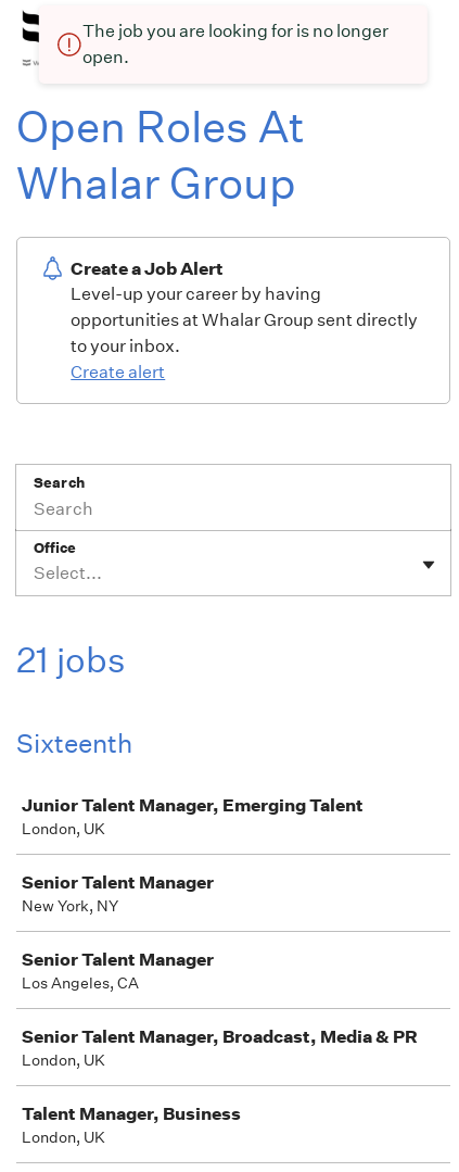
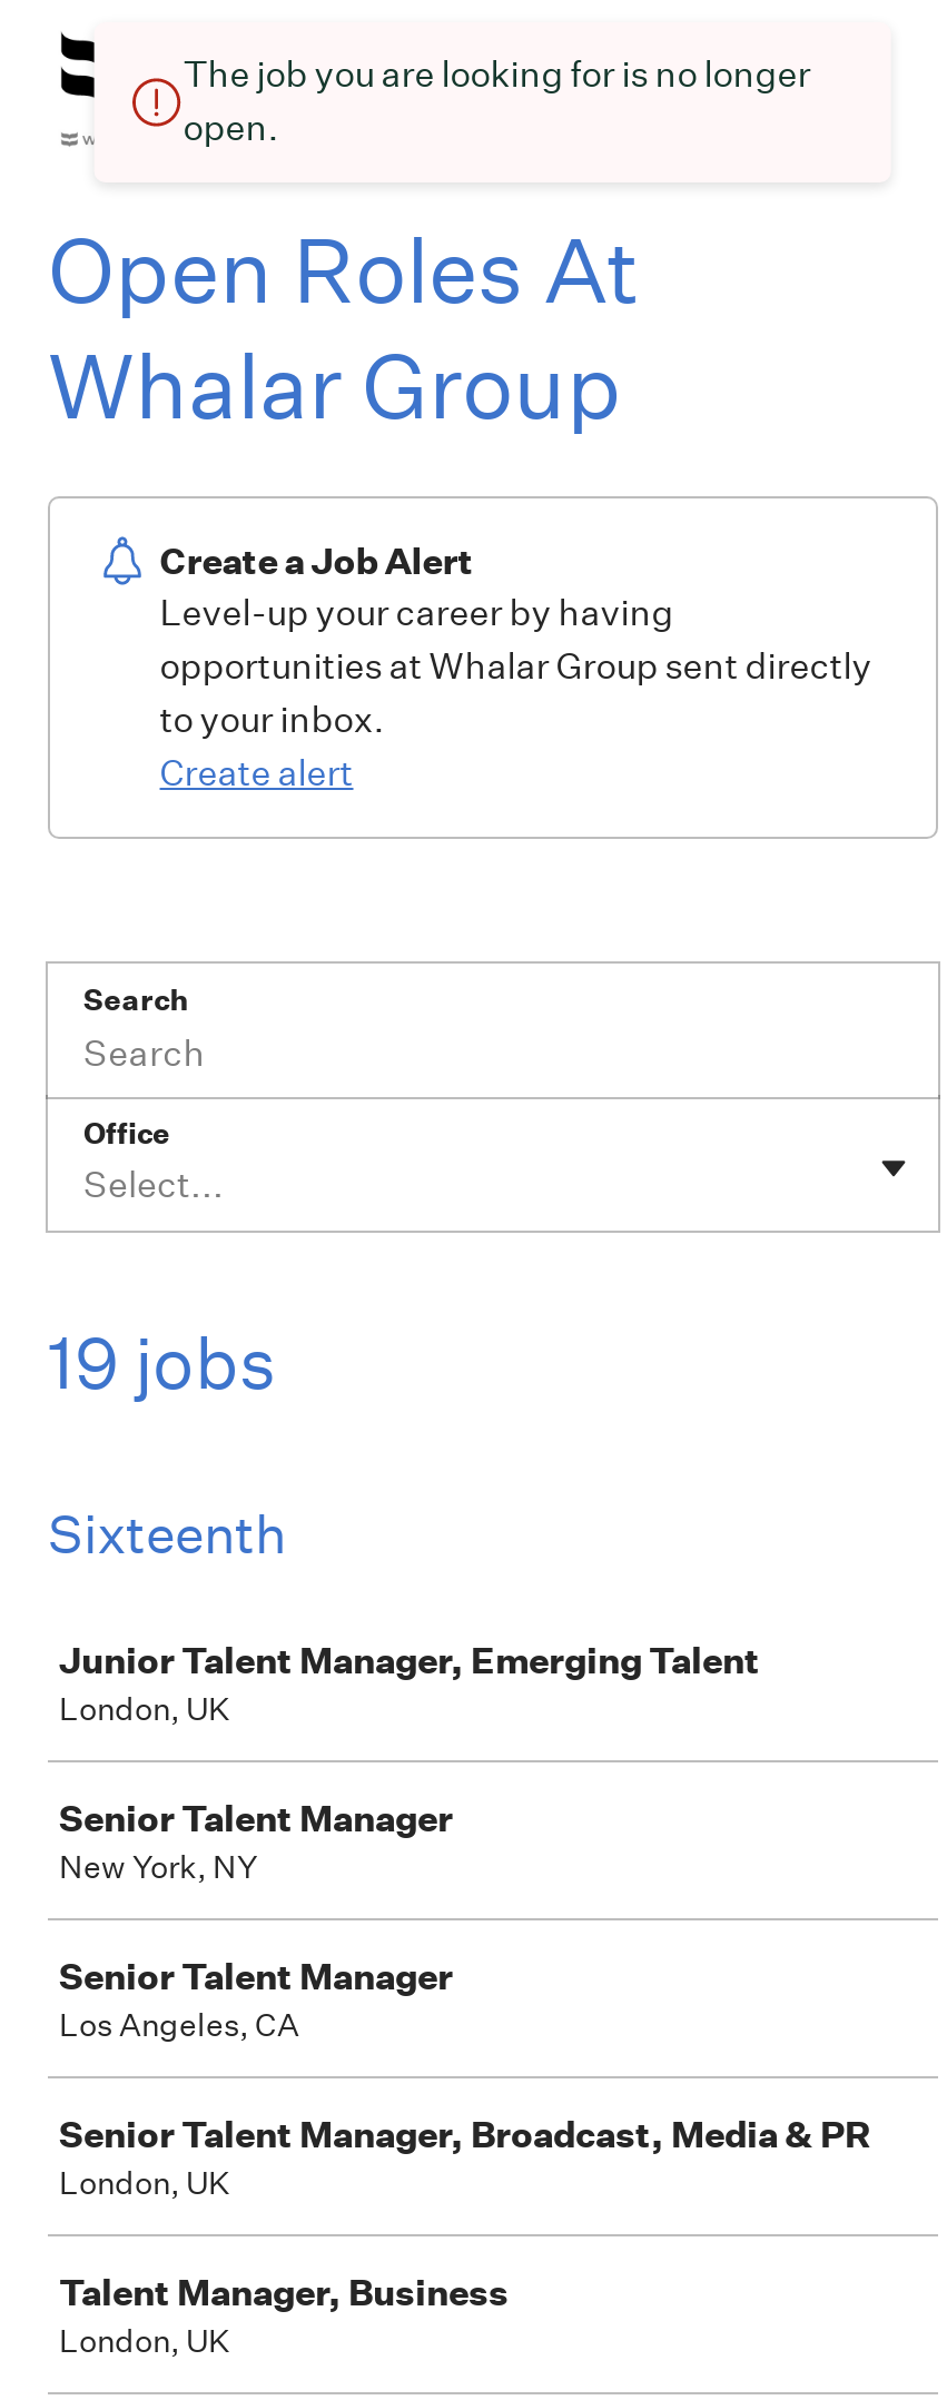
[16,639,126,681] 21 jobs -> [48,1320,277,1406] 19 jobs

